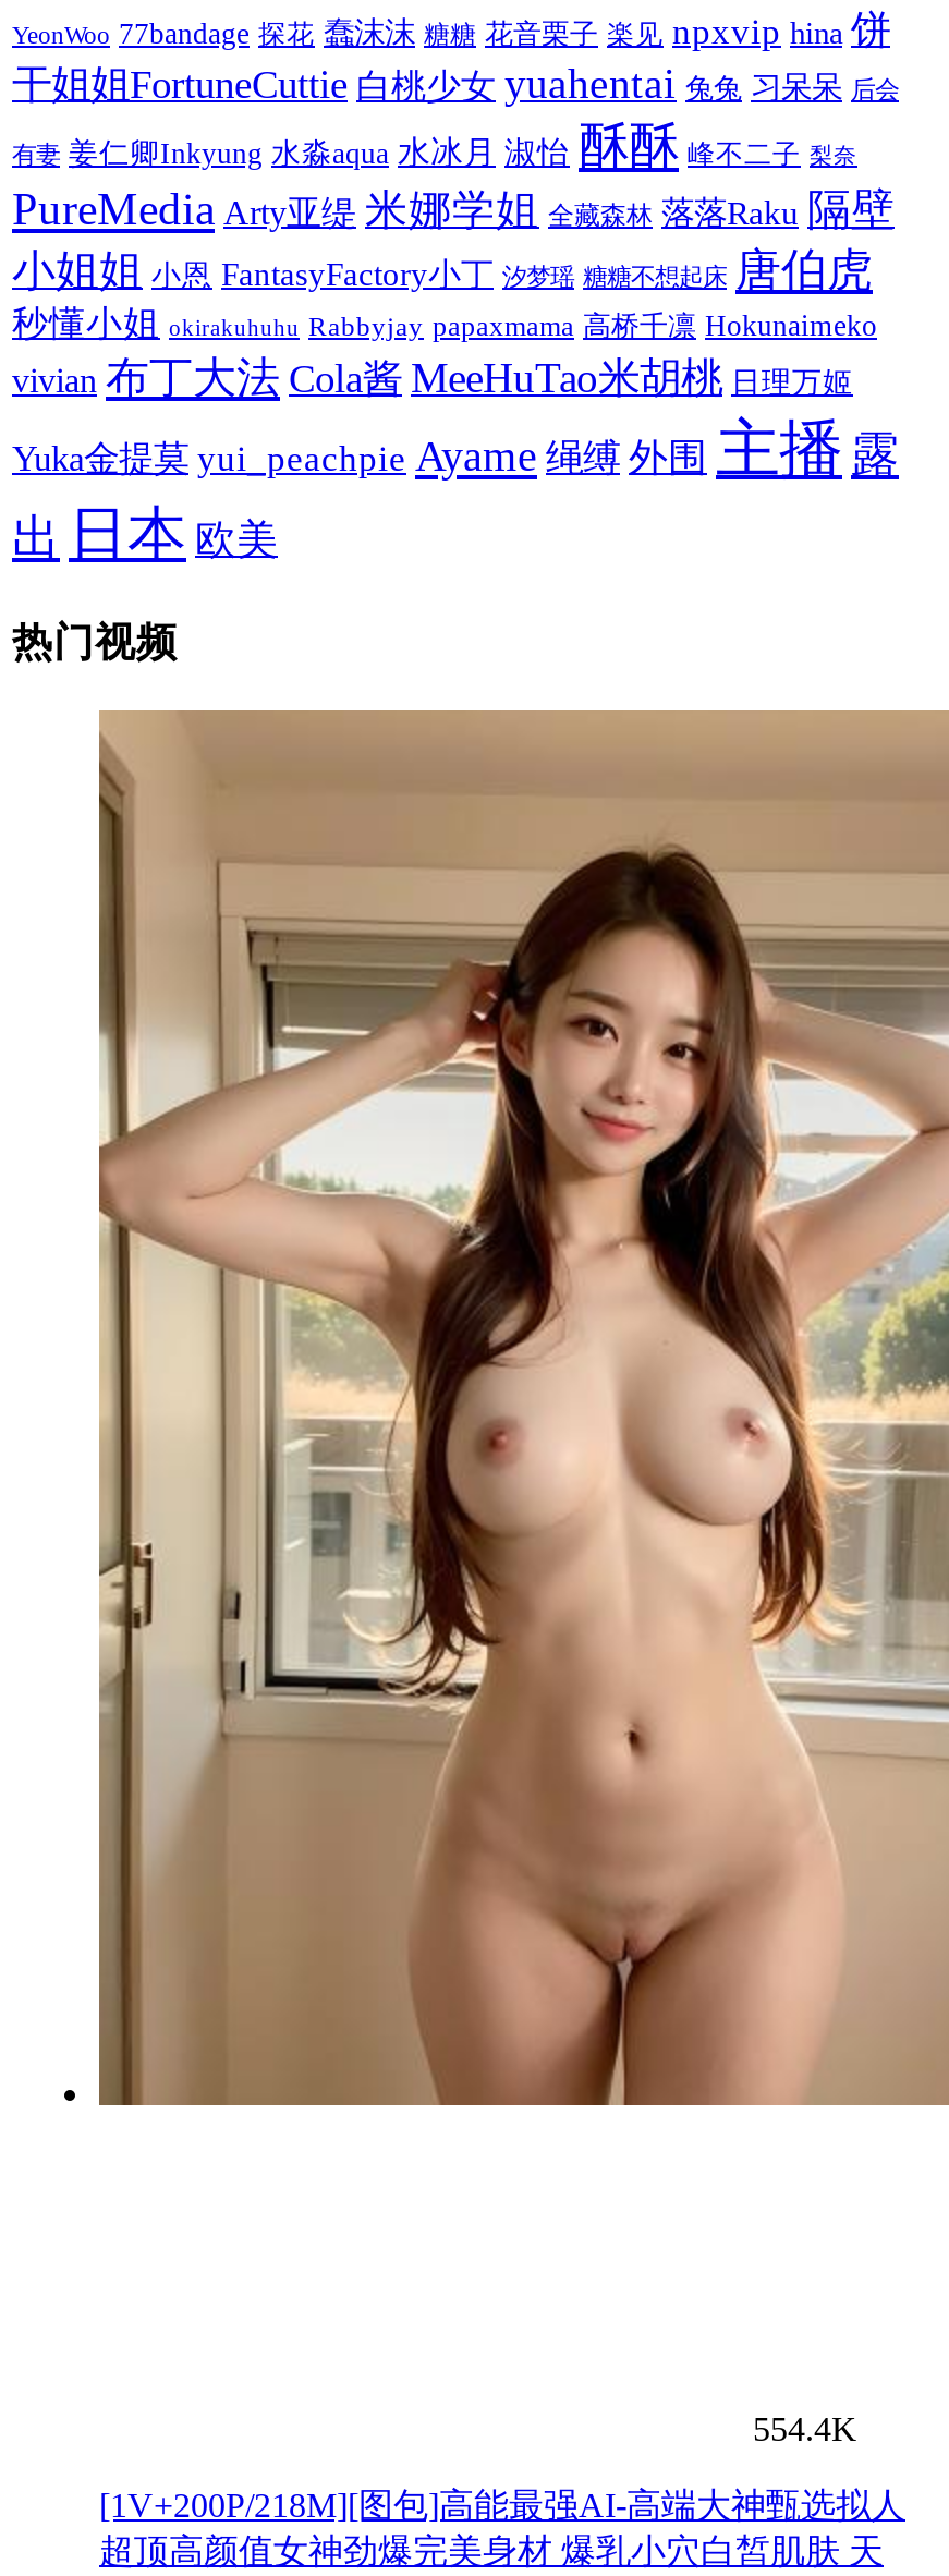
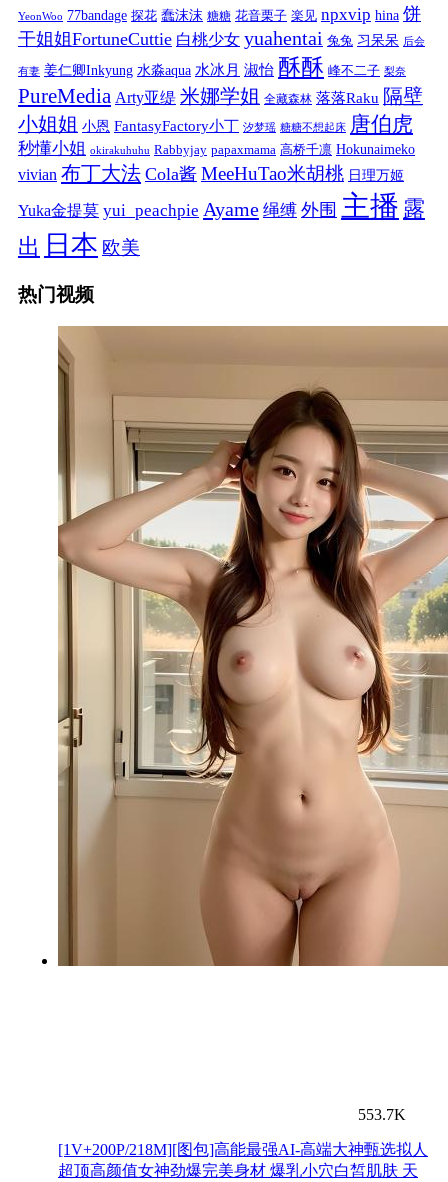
[753,2411,857,2448] 554.4K -> [358,1106,406,1123] 553.7K

